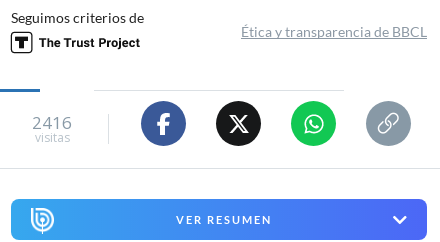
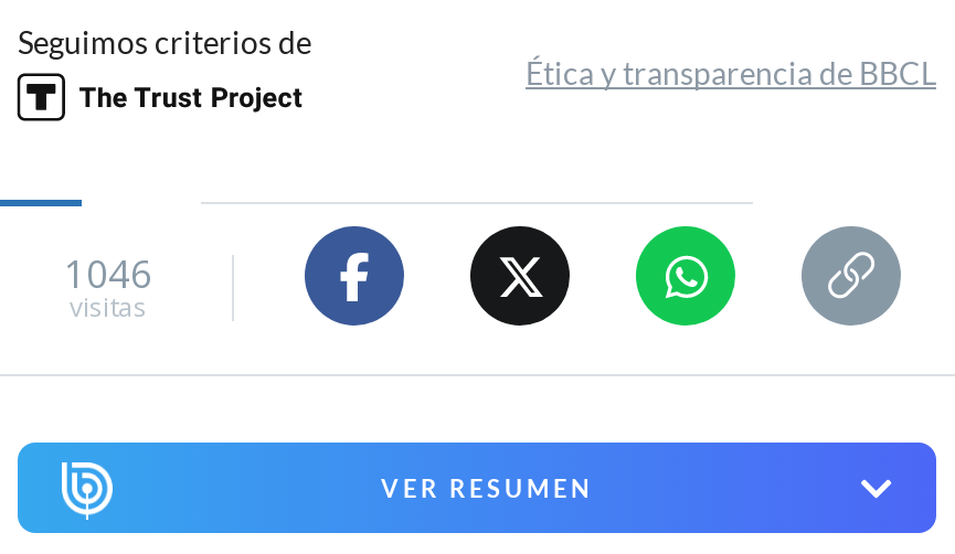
[32,111,72,134] 2416 -> [64,247,152,298] 1046

